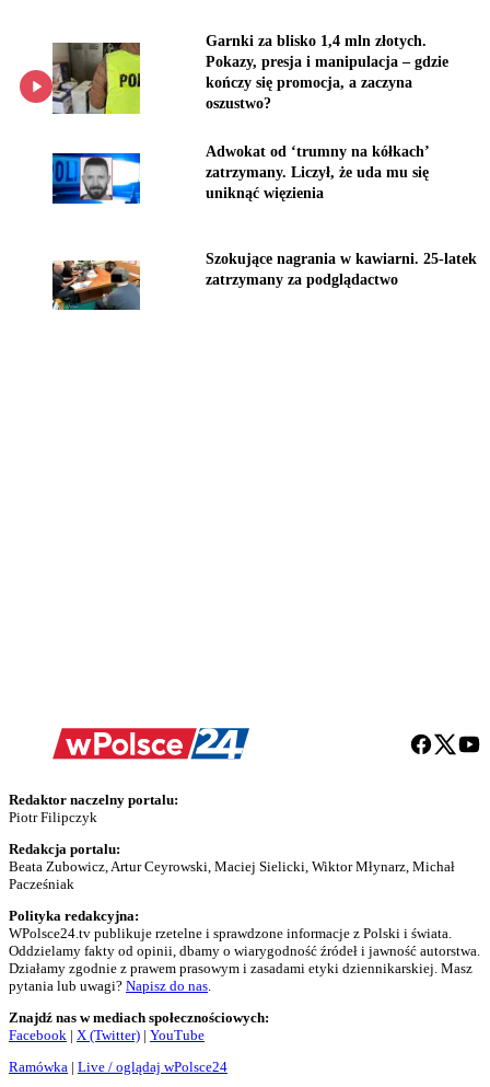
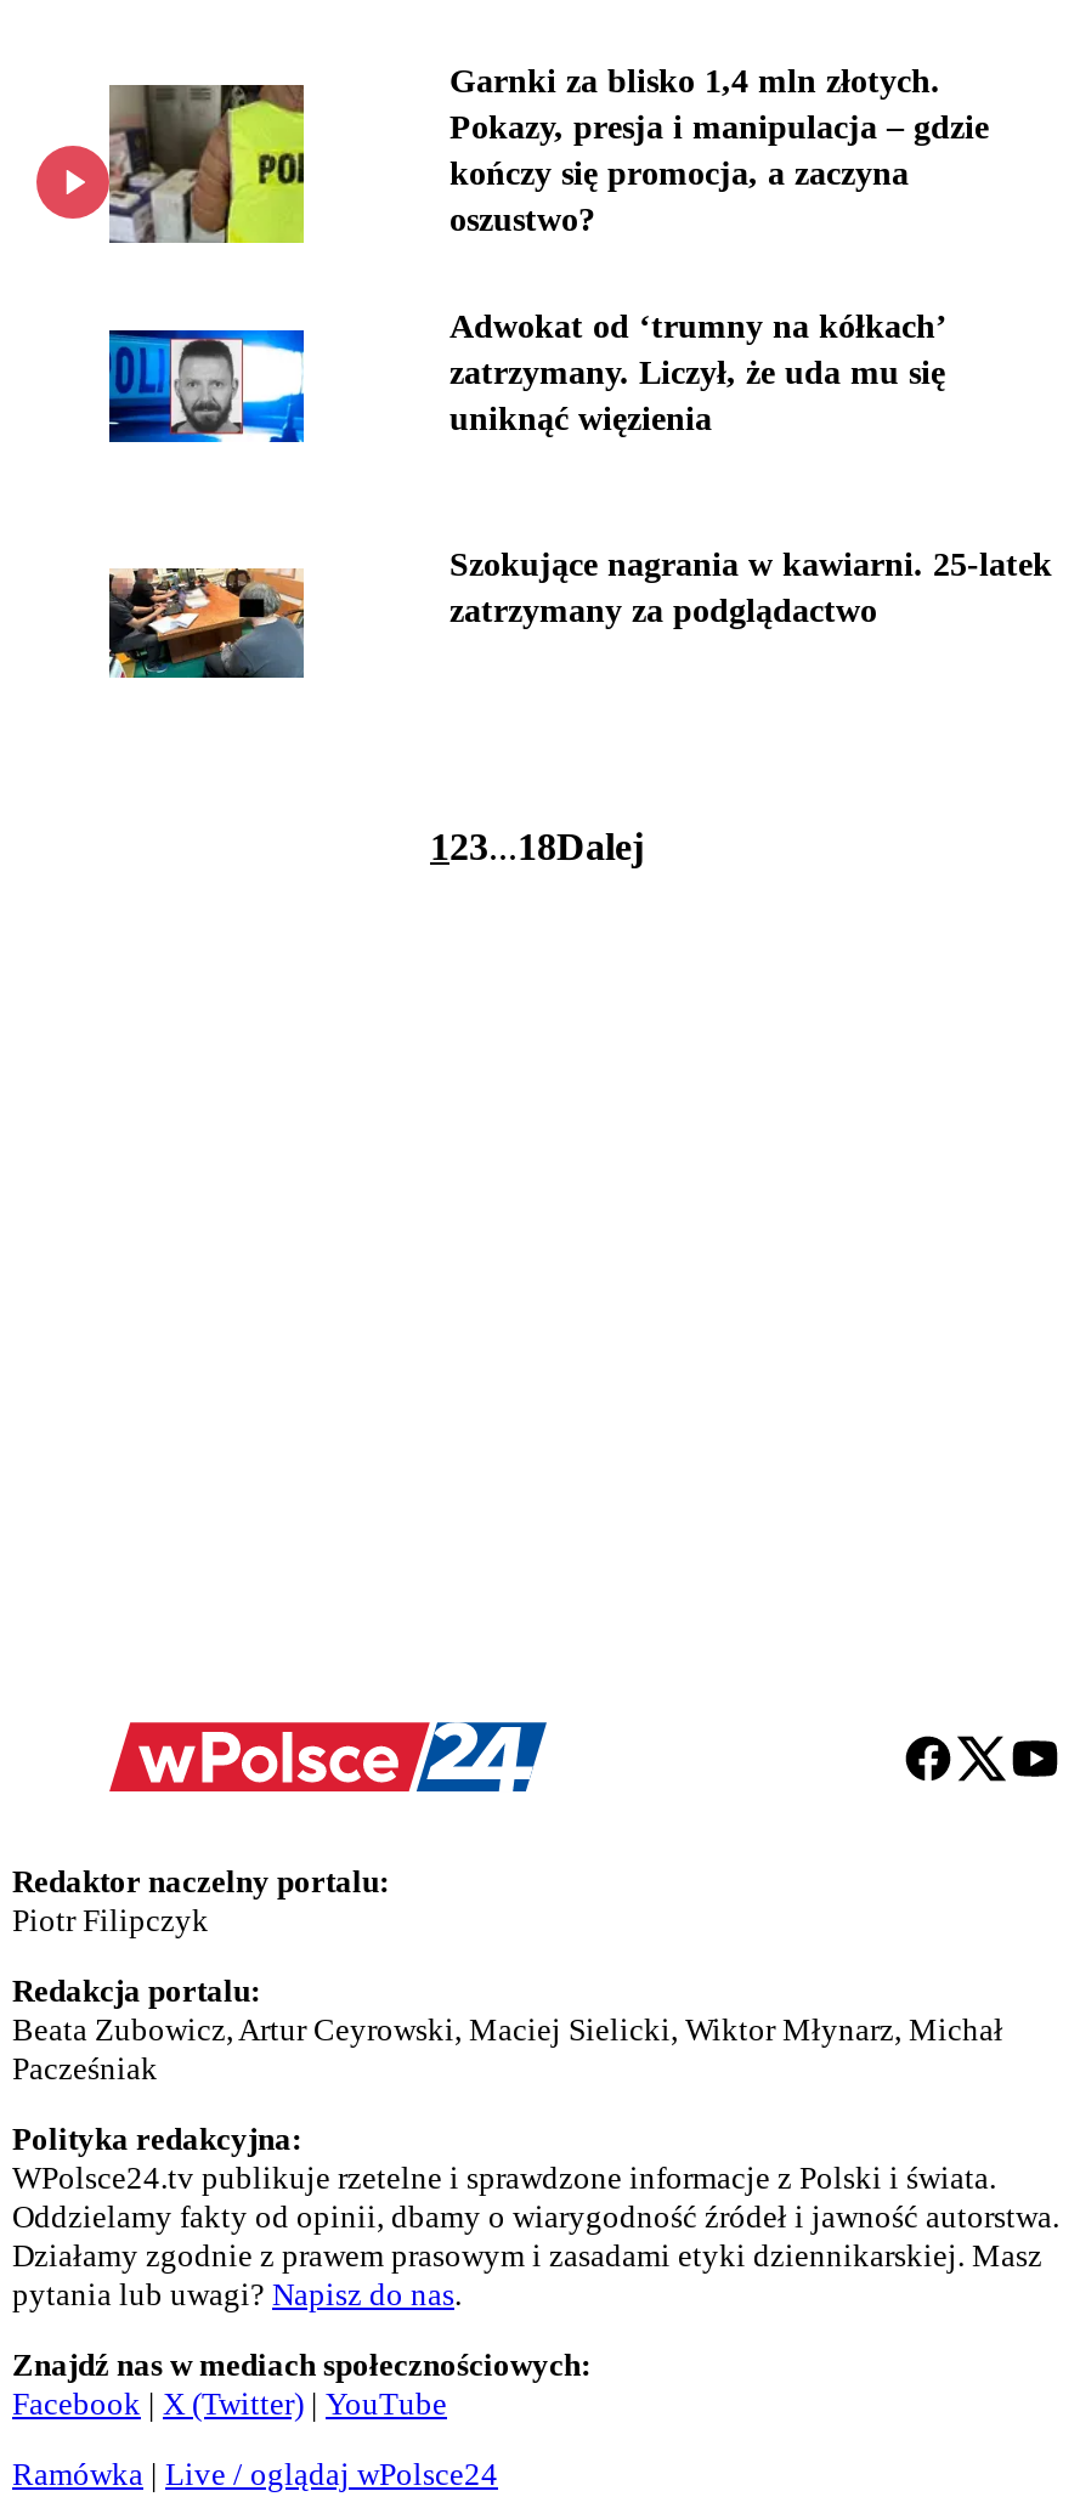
none -> [430,827,644,868] 123...18Dalej

